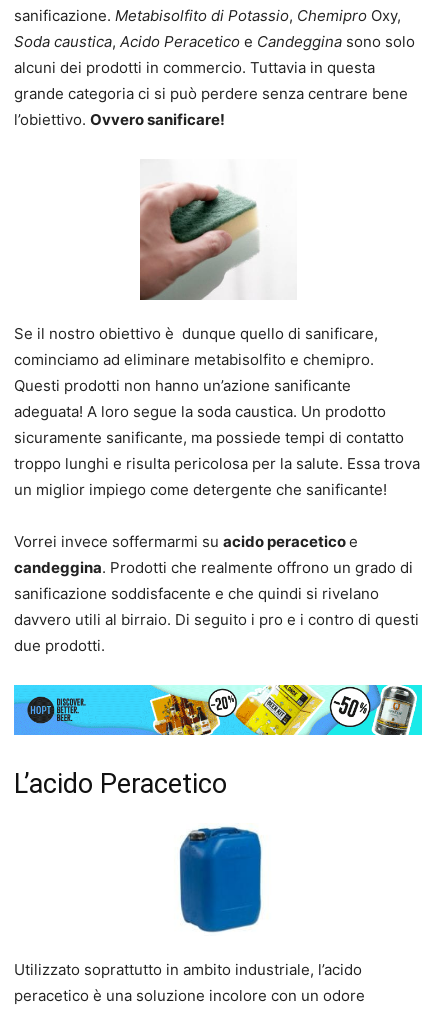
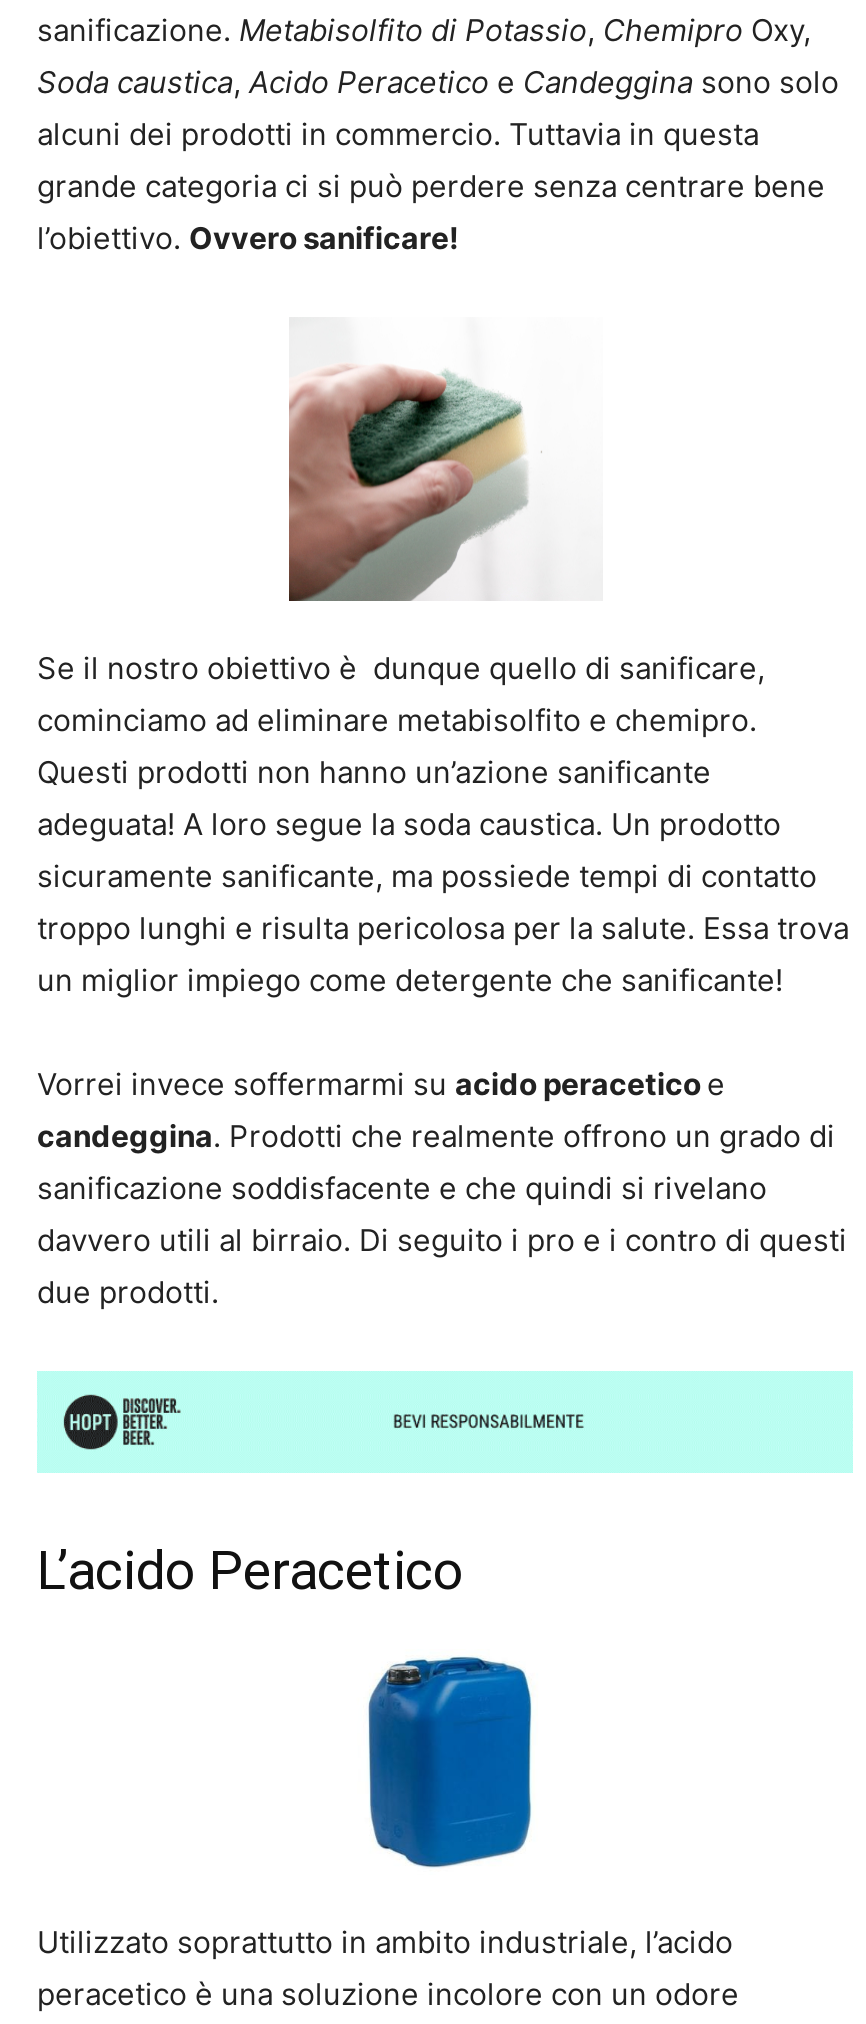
[14,684,422,736] [image] -> [39,1370,851,1474] [image]

